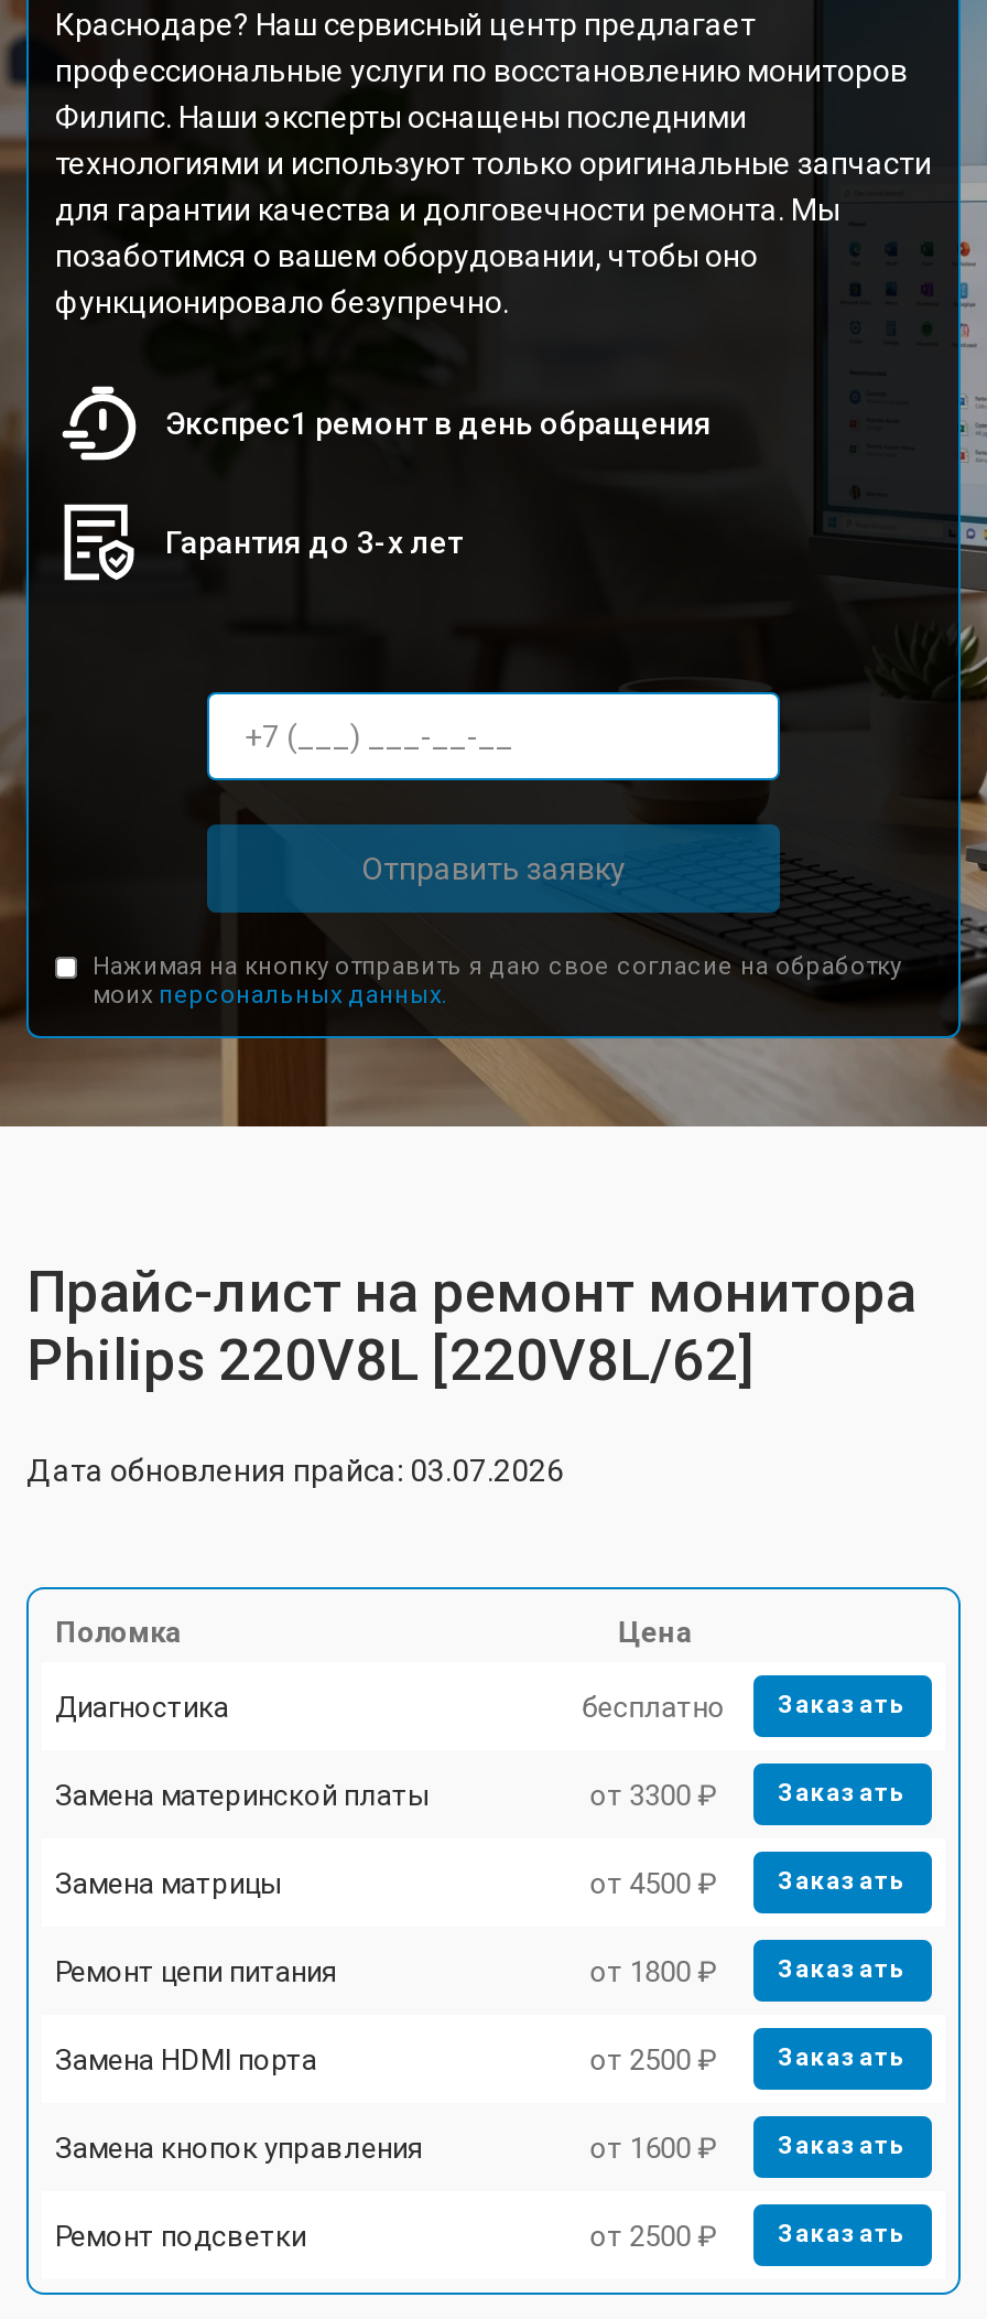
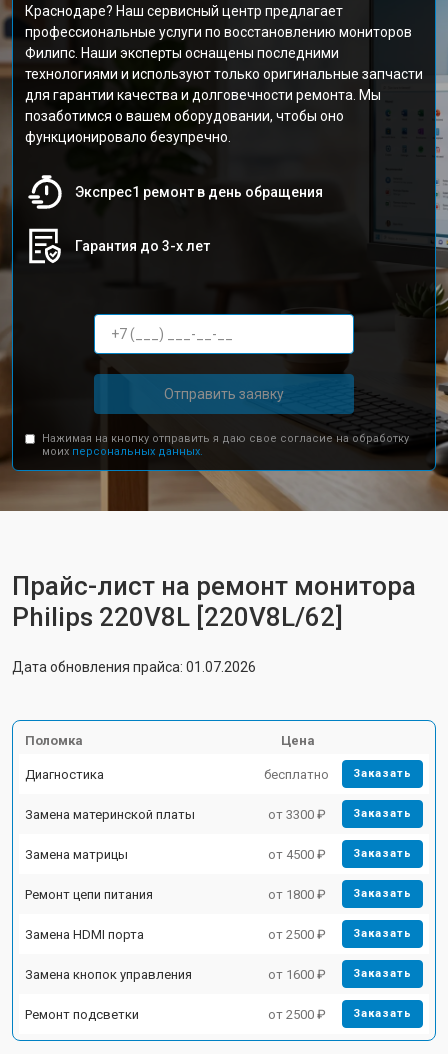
[26,1453,564,1488] Дата обновления прайса: 03.07.2026 -> [12,659,256,675] Дата обновления прайса: 01.07.2026

